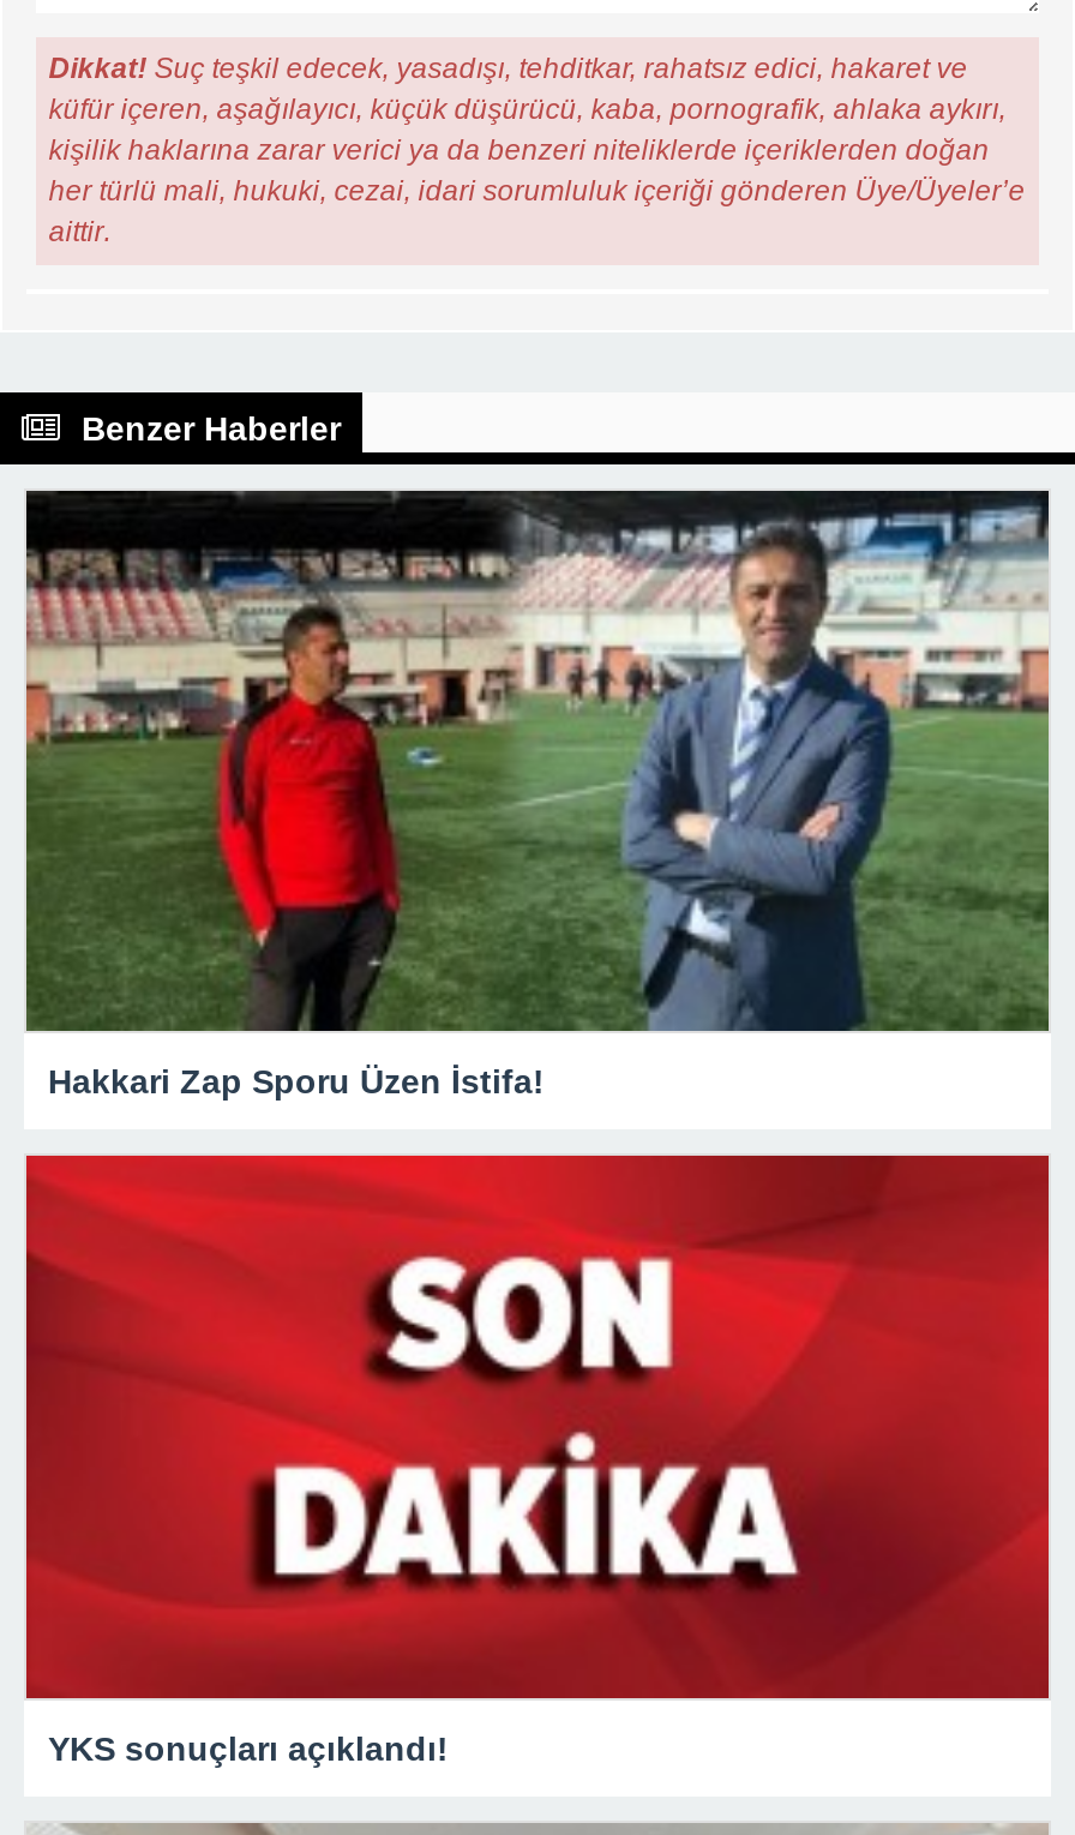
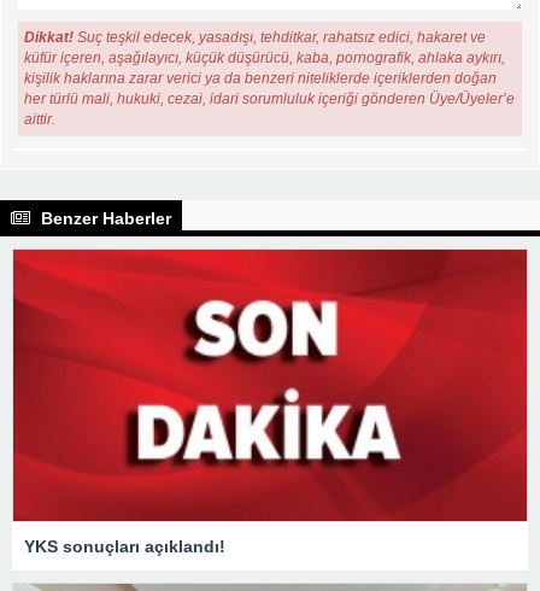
[24,488,1051,1102] [image] | Hakkari Zap Sporu Üzen İstifa! -> none

